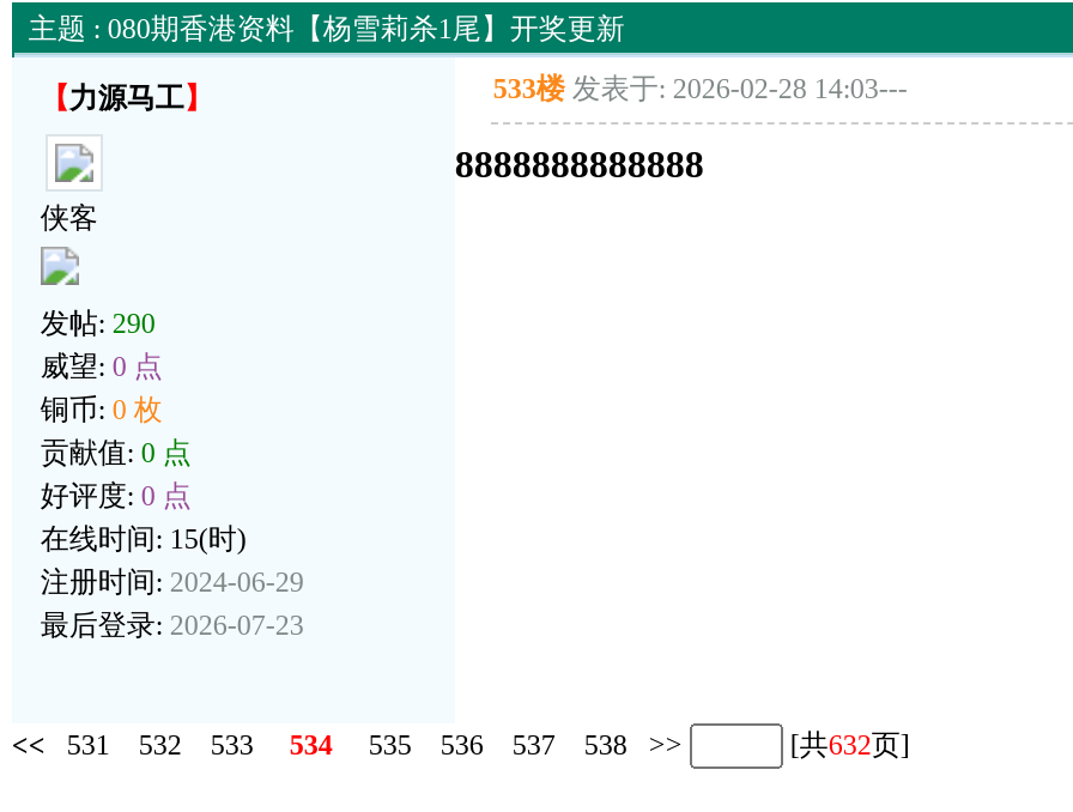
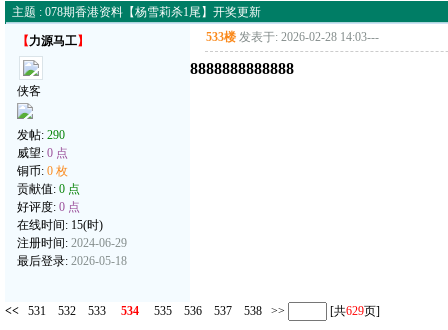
[29,12,625,46] 主题 : 080期香港资料【杨雪莉杀1尾】开奖更新 -> [12,5,261,19] 主题 : 078期香港资料【杨雪莉杀1尾】开奖更新
[40,608,304,642] 最后登录: 2026-07-23 -> [17,254,127,268] 最后登录: 2026-05-18
[783,728,910,761] [共632页] -> [327,304,380,318] [共629页]

